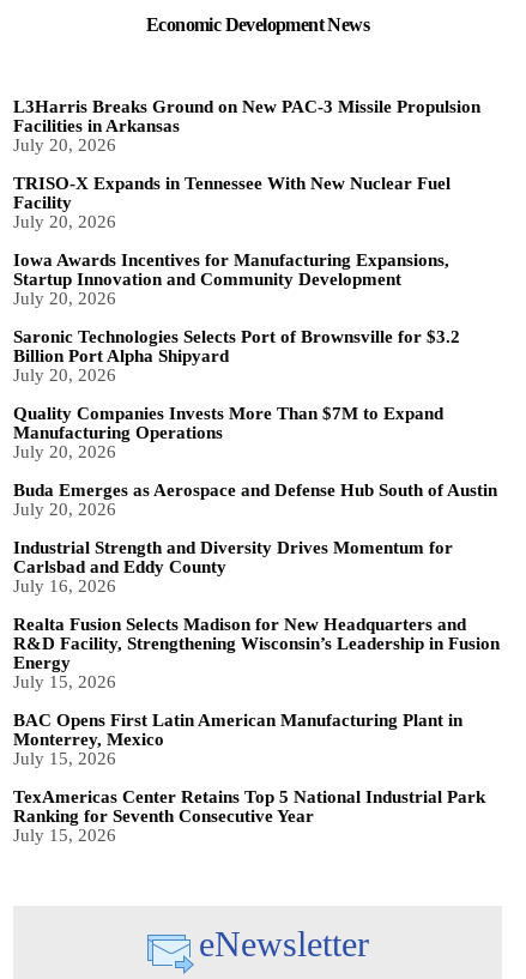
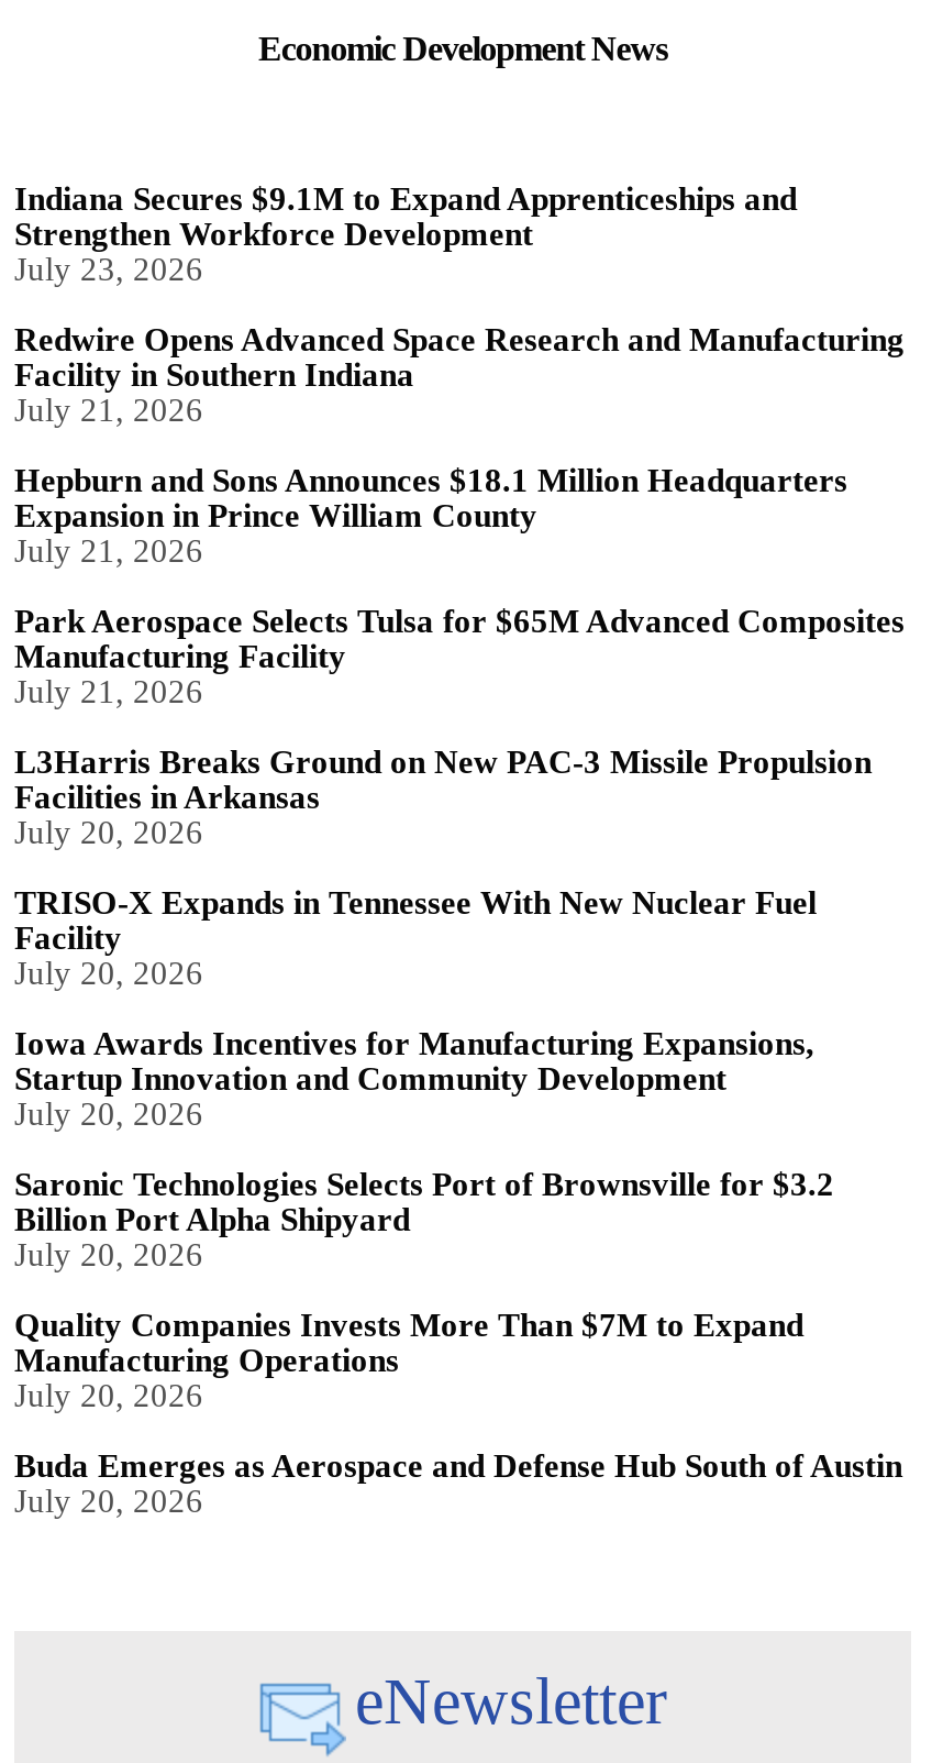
none -> [14,181,905,709] Indiana Secures $9.1M to Expand Apprenticeships and | Strengthen Workforce Development | July 23, 2026 | Redwire Opens Advanced Space Research and Manufacturing | Facility in Southern Indiana | July 21, 2026 | Hepburn and Sons Announces $18.1 Million Headquarters | Expansion in Prince William County | July 21, 2026 | Park Aerospace Selects Tulsa for $65M Advanced Composites | Manufacturing Facility | July 21, 2026
moved [13,97,497,519] -> [14,745,902,1519]: L3Harris Breaks Ground on New PAC-3 Missile Propulsion | Facilities in Arkansas | July 20, 2026 | ... | Buda Emerges as Aerospace and Defense Hub South of Austin | July 20, 2026
[13,538,500,845] Industrial Strength and Diversity Drives Momentum for | Carlsbad and Eddy County | July 16, 2026 | Realta Fusion Selects Madison for New Headquarters and | R&D Facility, Strengthening Wisconsin’s Leadership in Fusion | Energy | July 15, 2026 | BAC Opens First Latin American Manufacturing Plant in | Monterrey, Mexico | July 15, 2026 | TexAmericas Center Retains Top 5 National Industrial Park | Ranking for Seventh Consecutive Year | July 15, 2026 -> none

